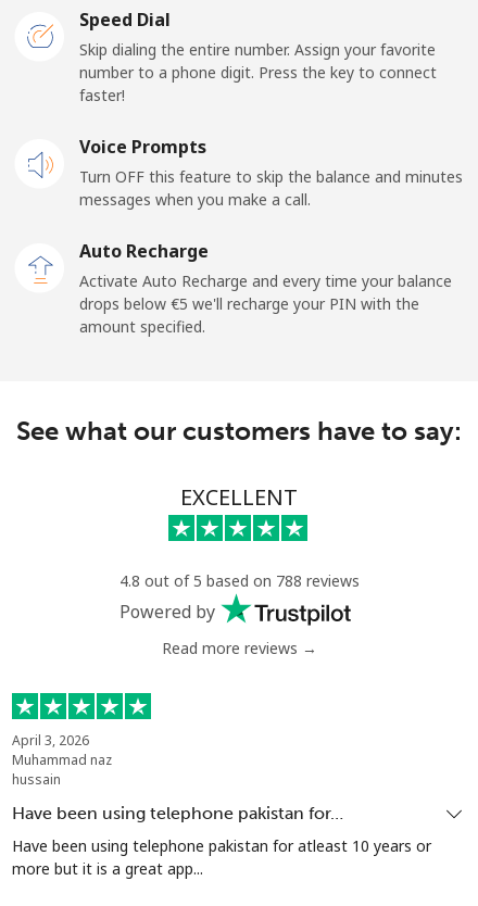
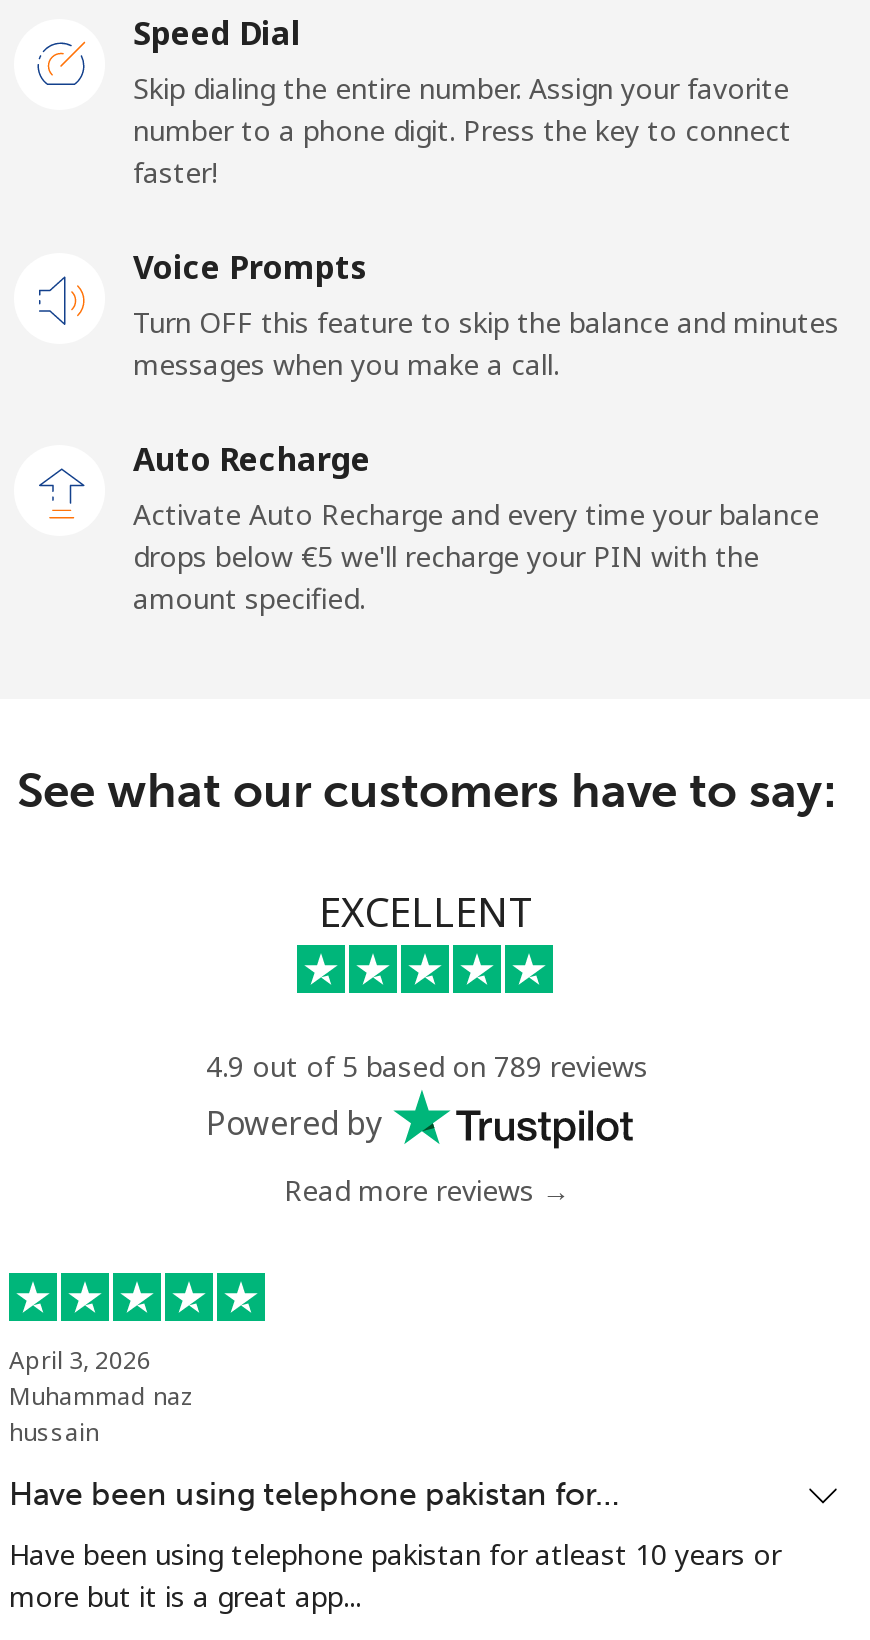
[119,570,359,591] 4.8 out of 5 based on 788 reviews -> [206,1047,648,1085] 4.9 out of 5 based on 789 reviews

